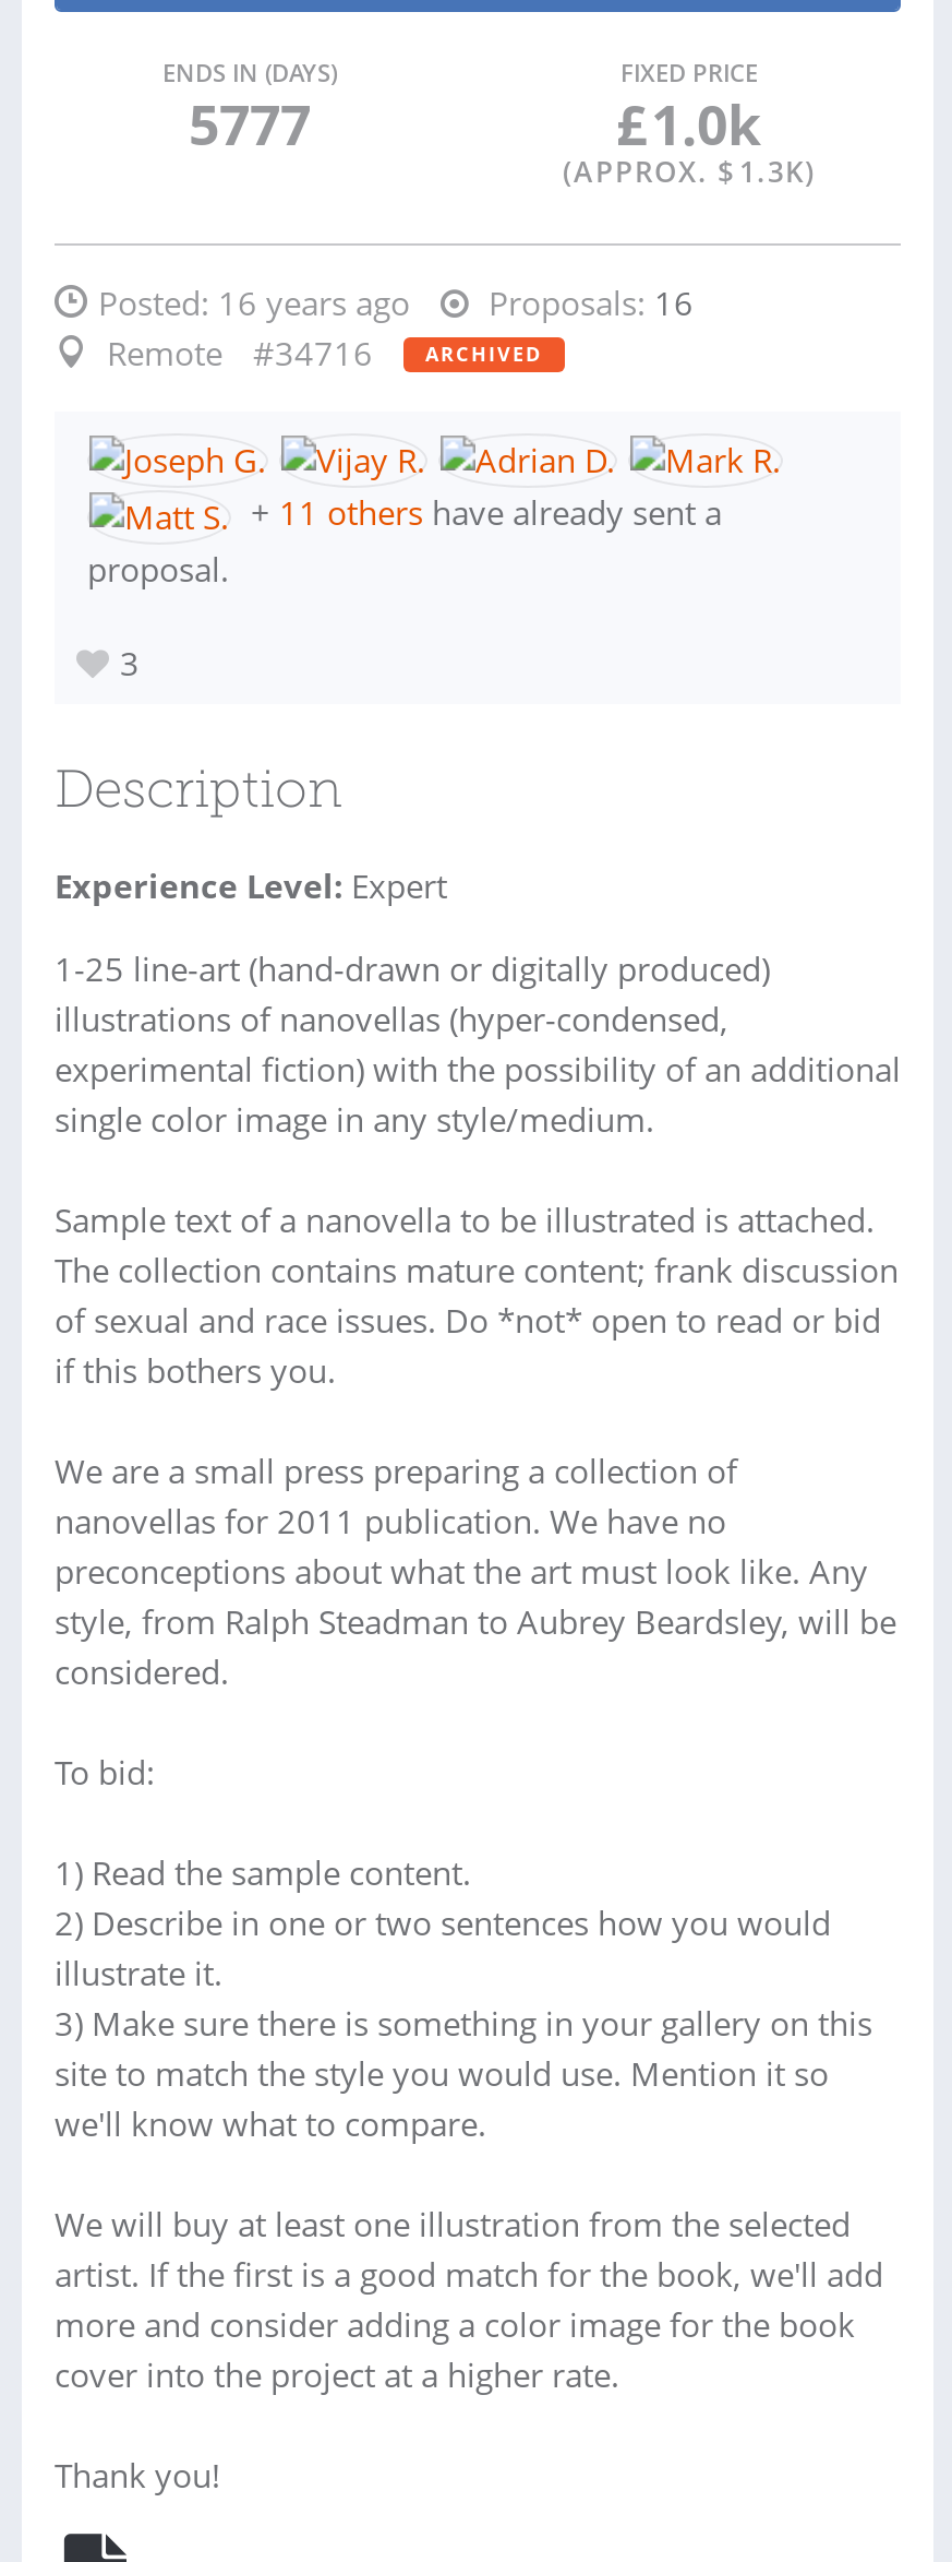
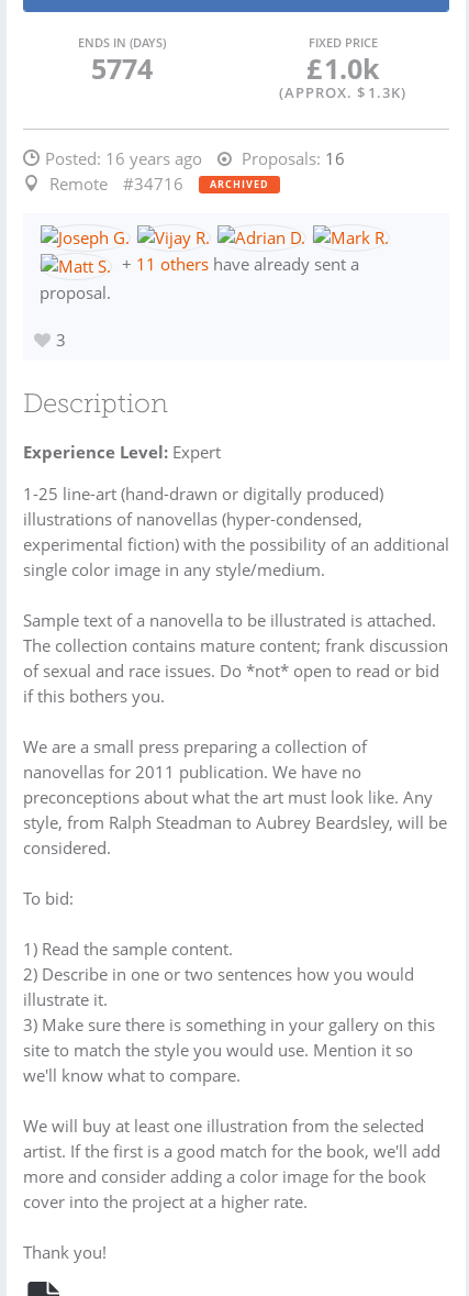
[189,86,311,160] 5777 -> [91,49,152,87] 5774

